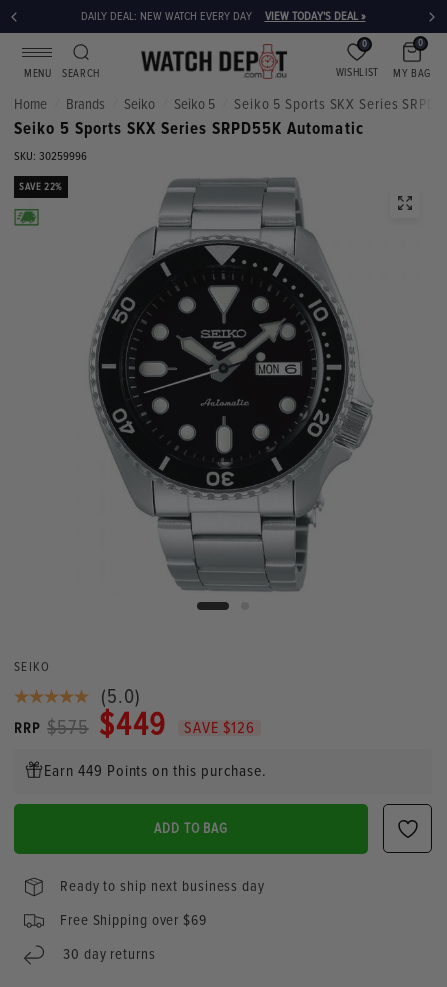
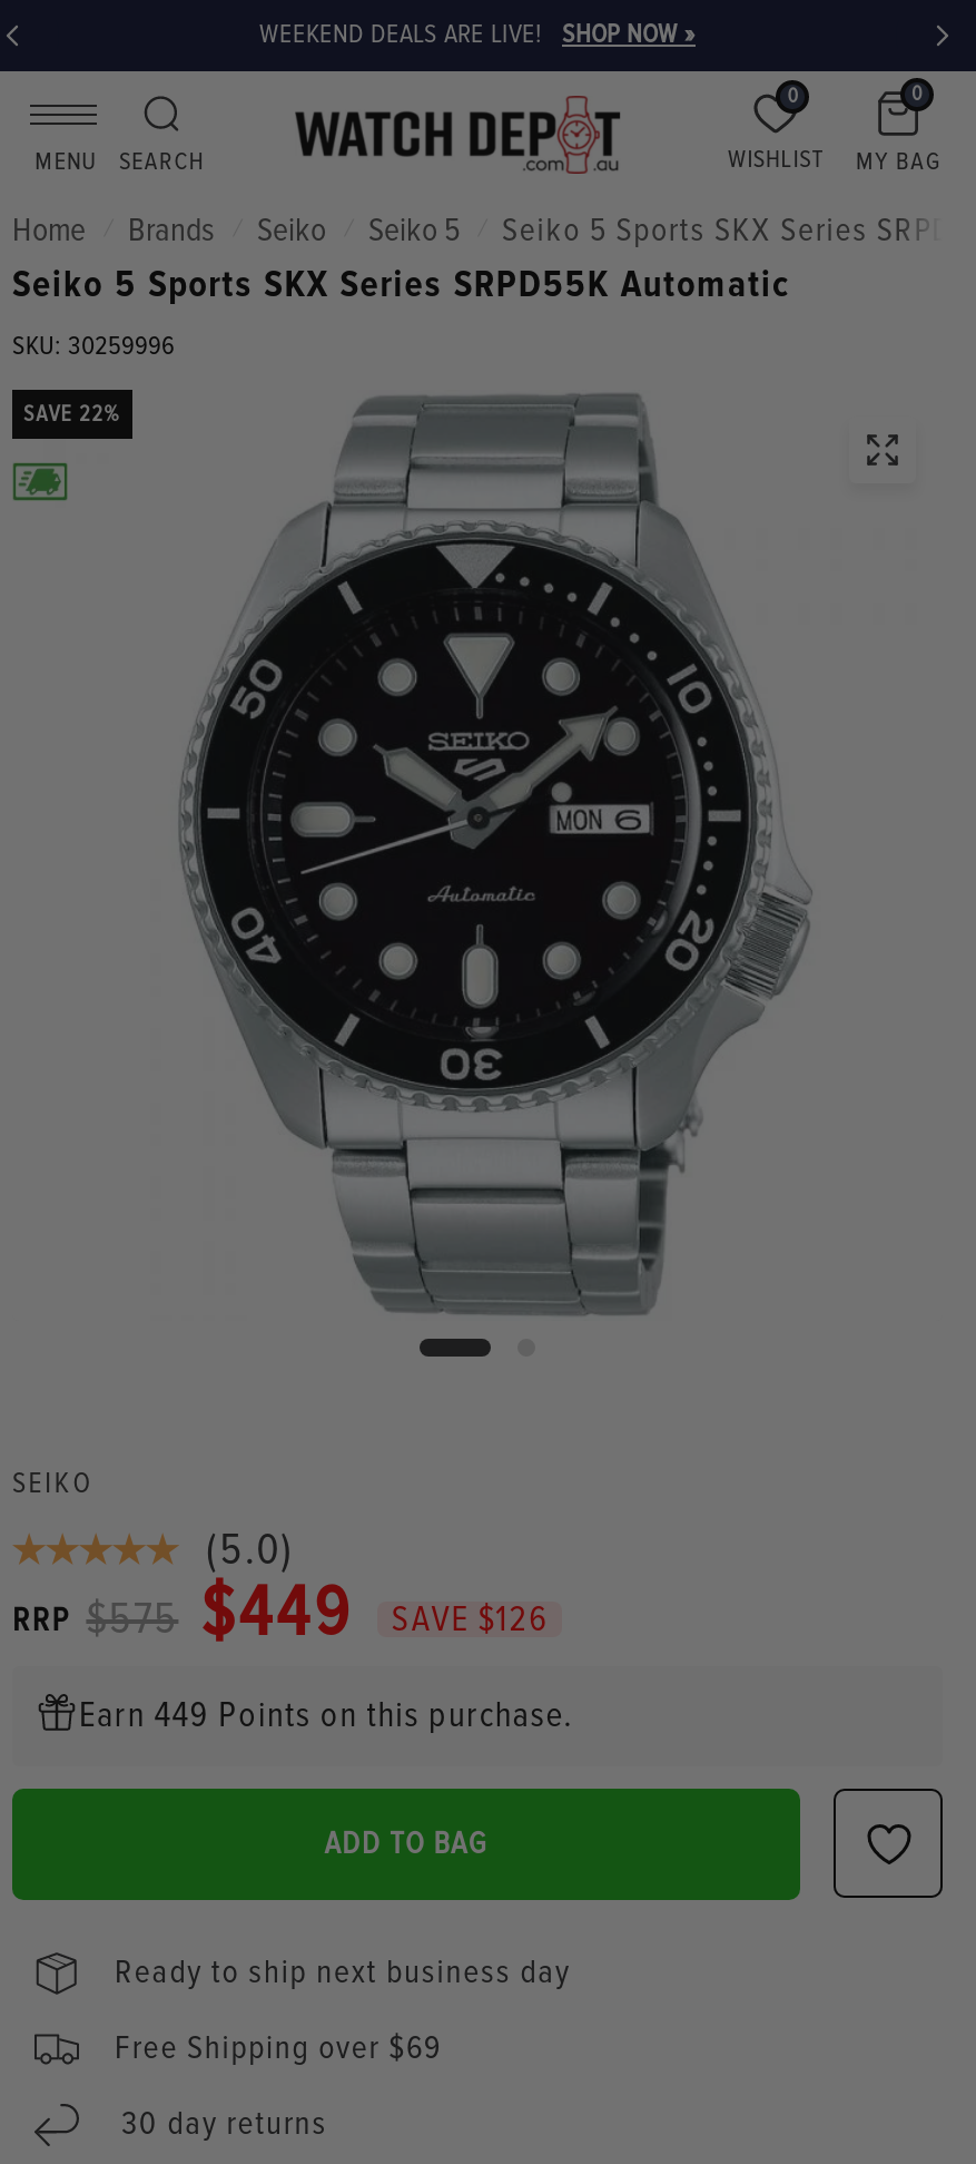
[80,9,365,24] DAILY DEAL: NEW WATCH EVERY DAY | VIEW TODAY'S DEAL » -> [259,18,696,51] WEEKEND DEALS ARE LIVE! SHOP NOW »

